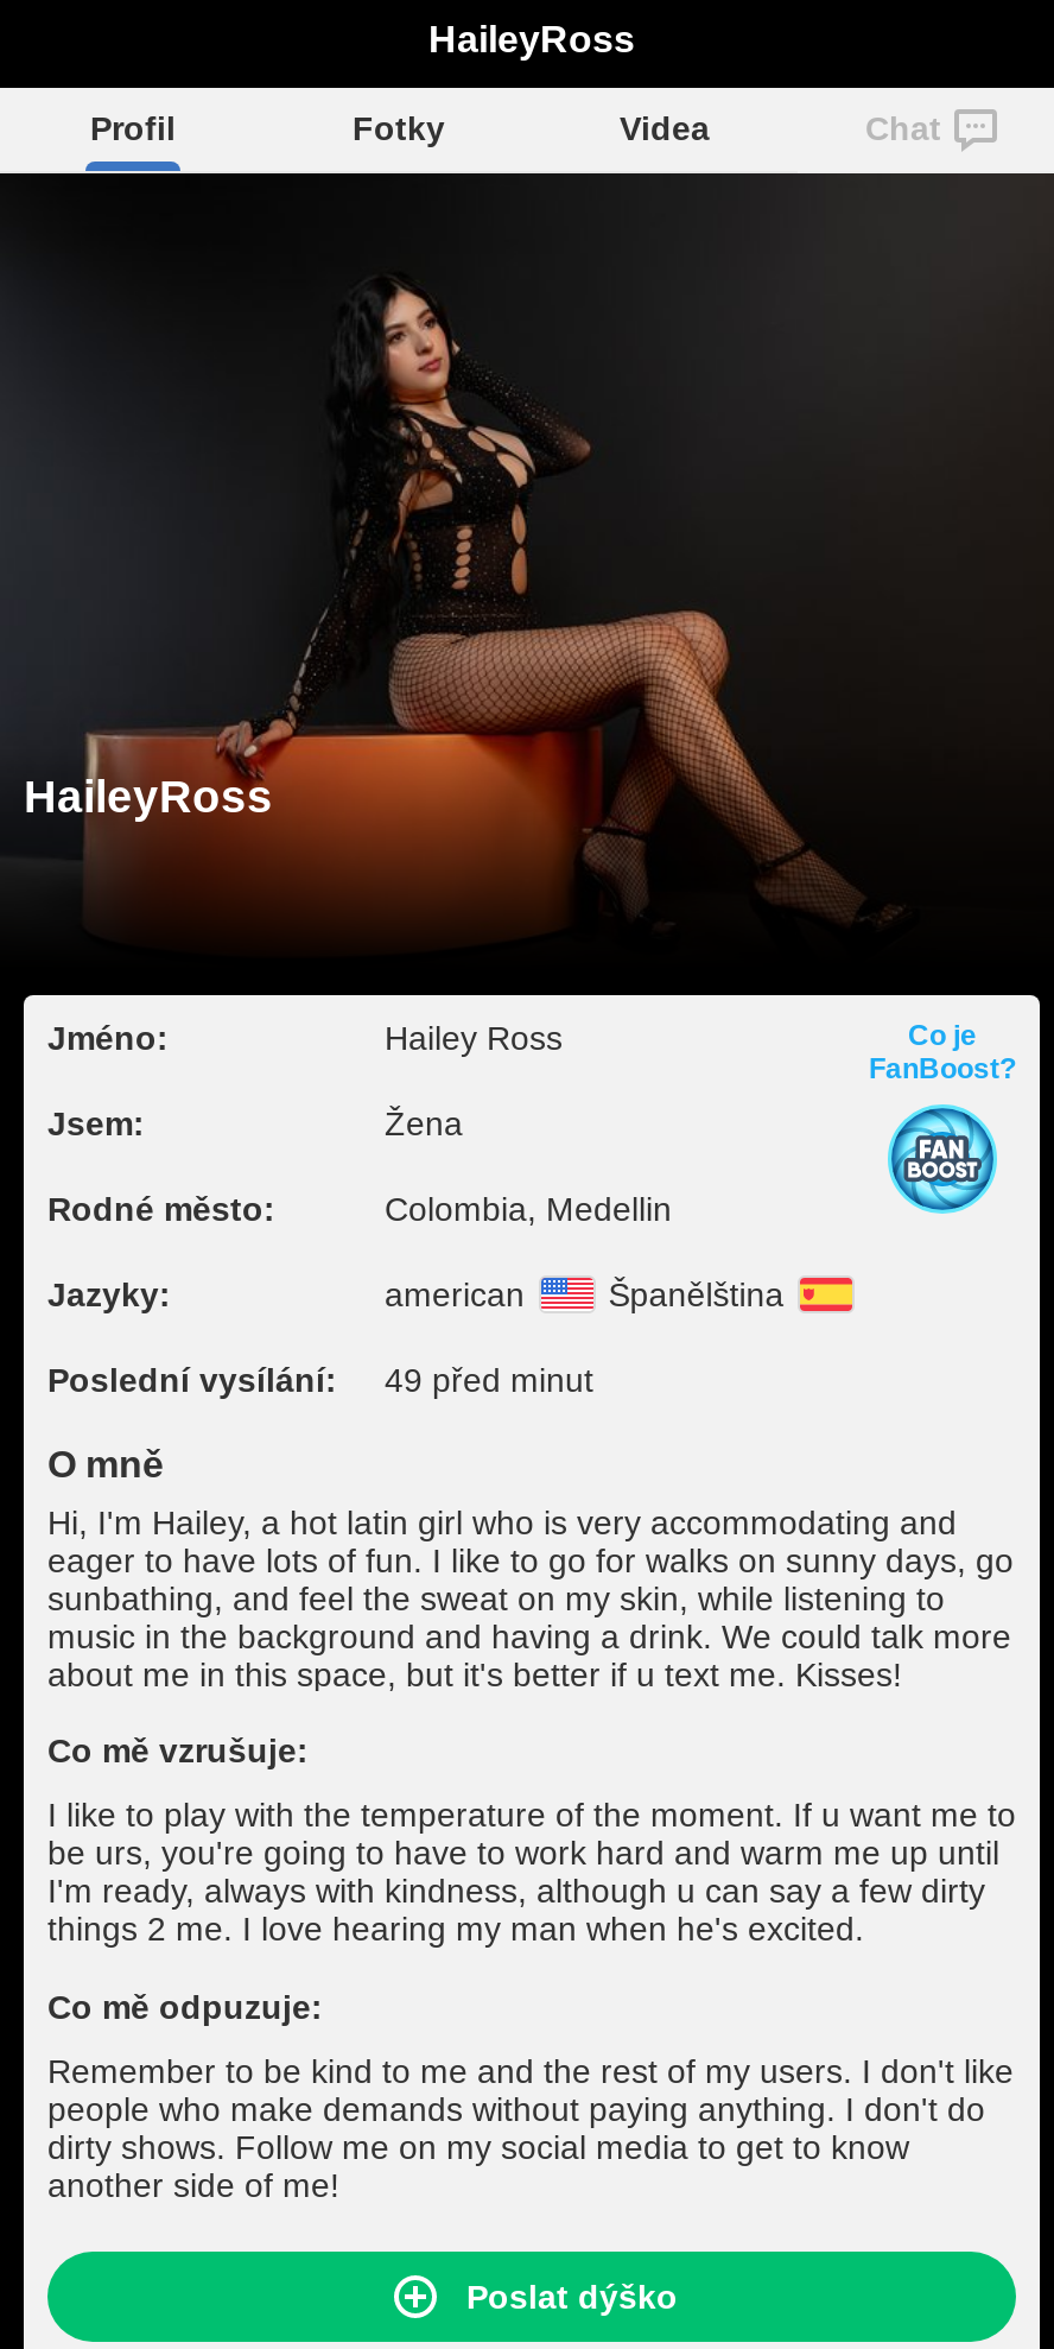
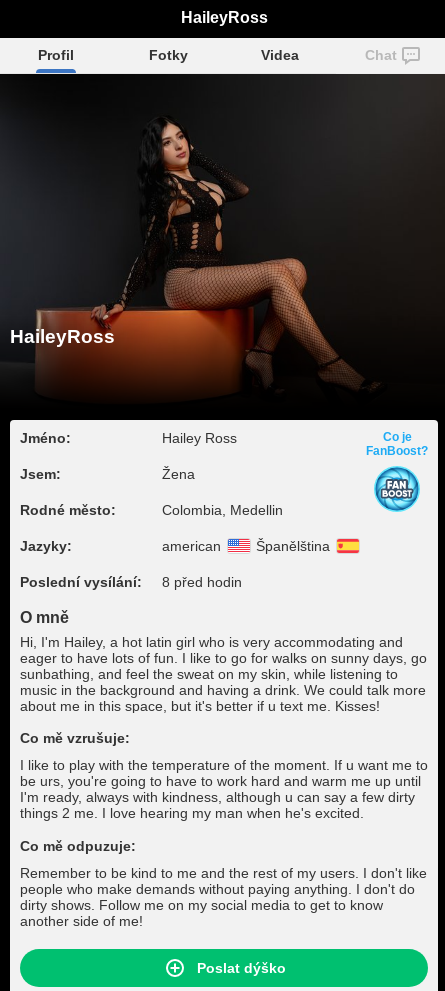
[47,1361,593,1399] Poslední vysílání: 49 před minut -> [20,574,242,590] Poslední vysílání: 8 před hodin

